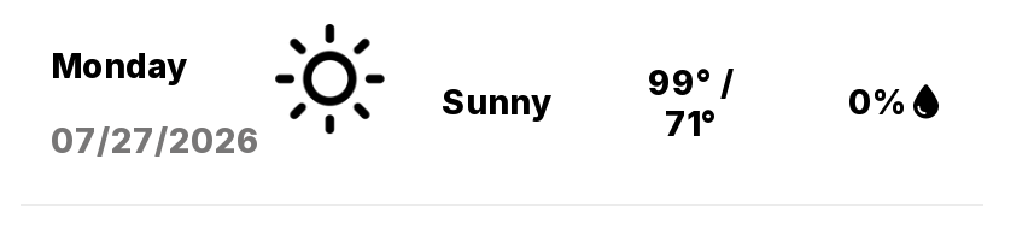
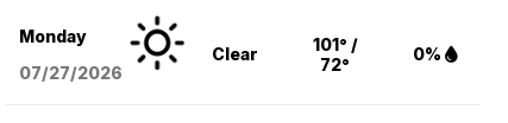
[442,63,735,145] Sunny | 99° / | 71° -> [212,35,358,75] Clear | 101° / | 72°

